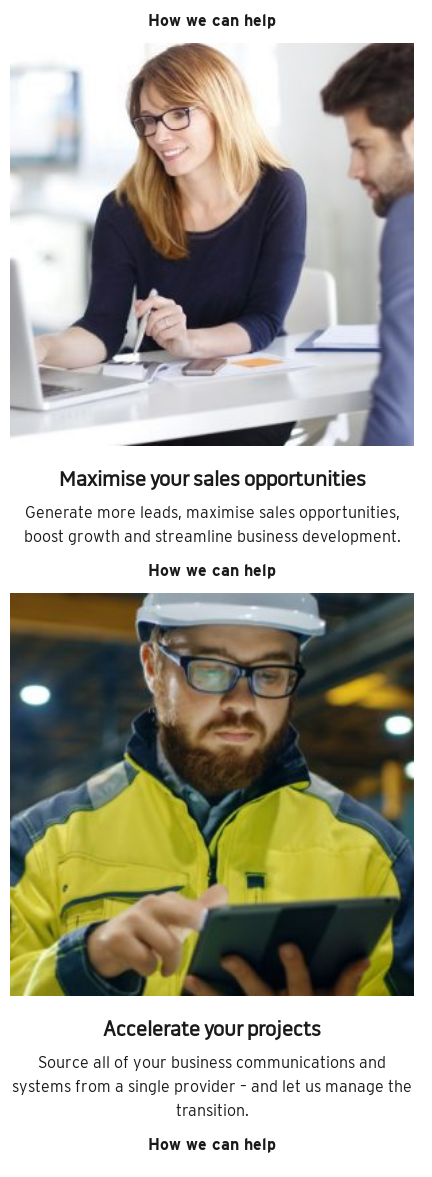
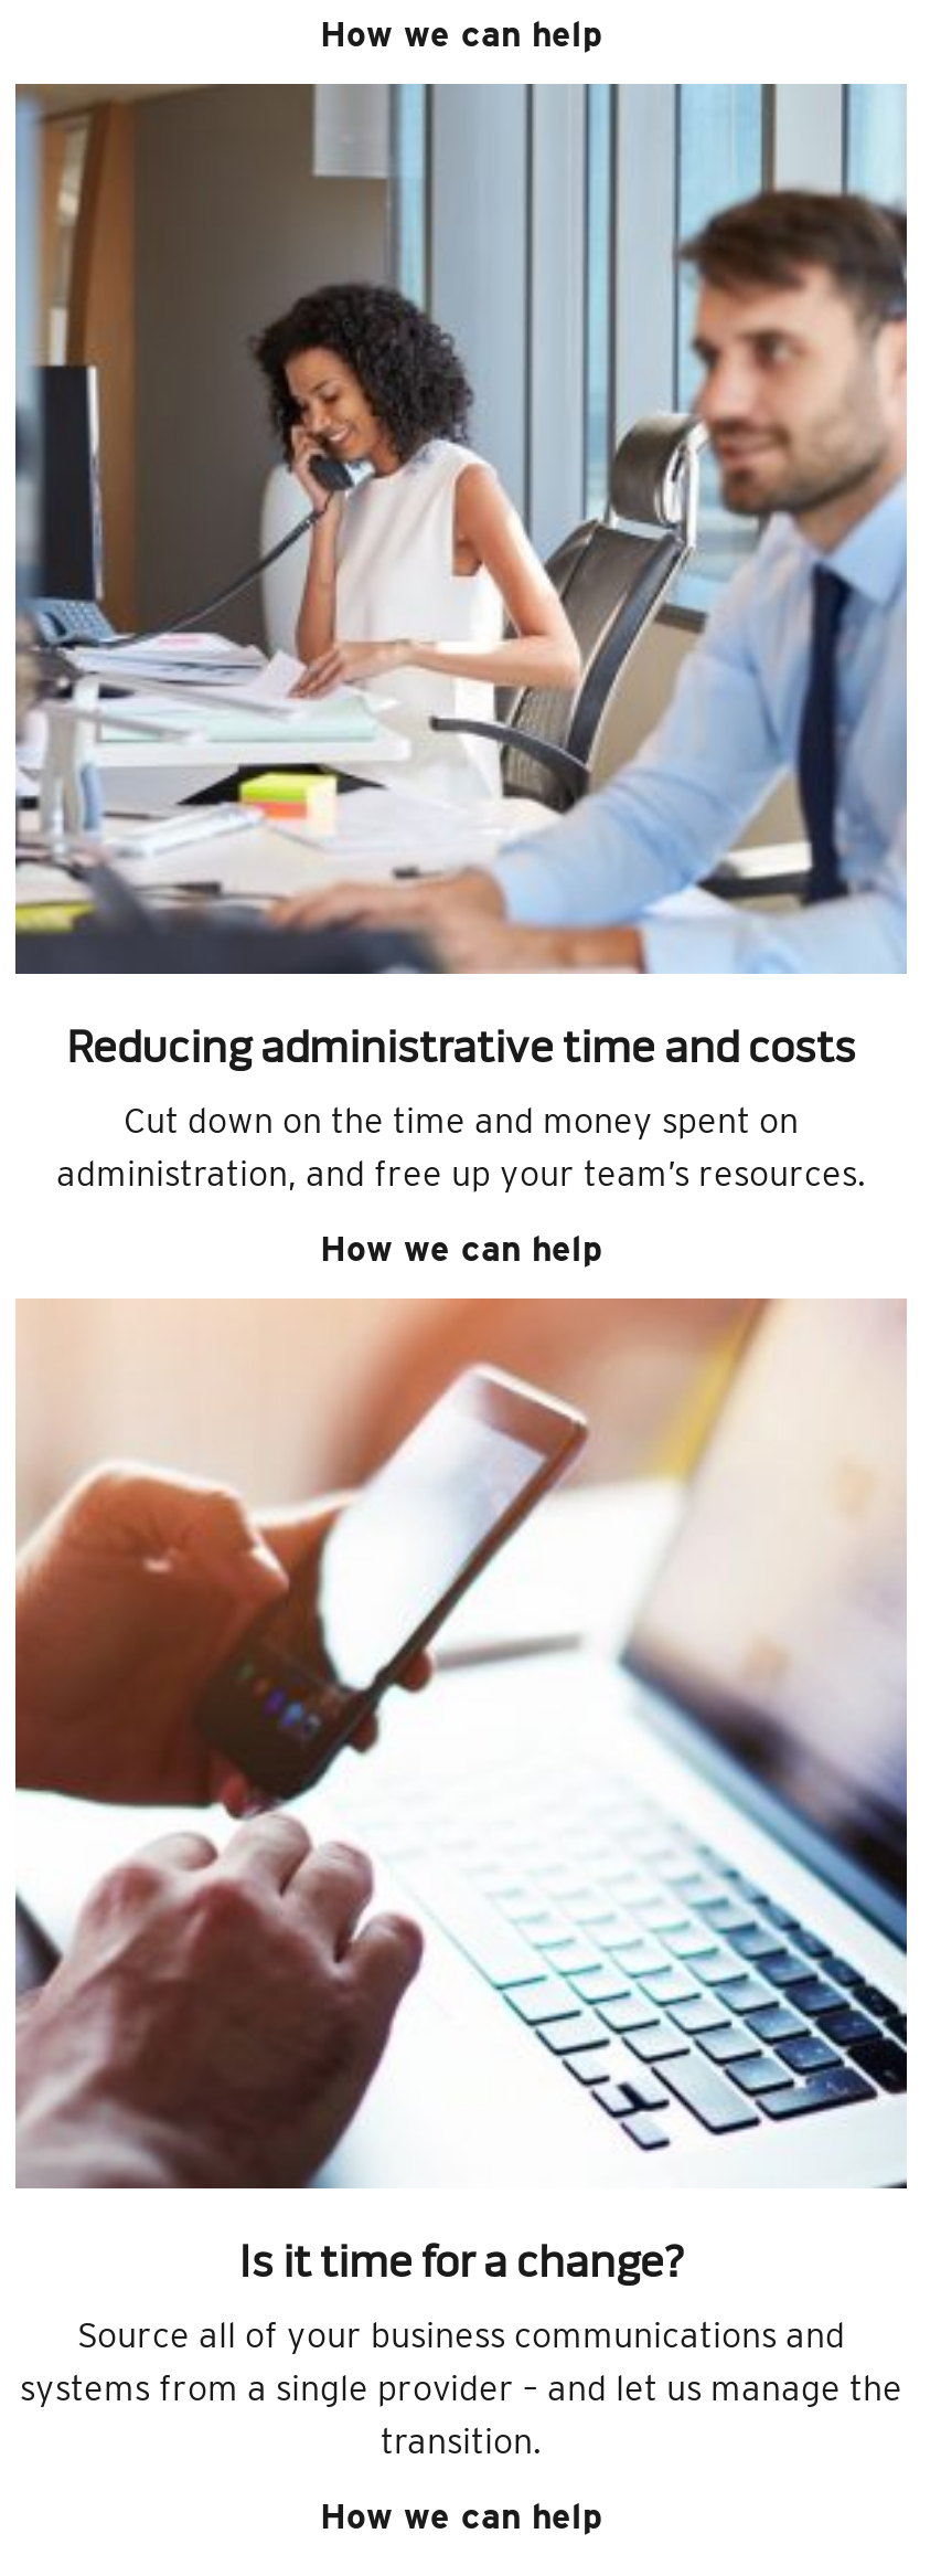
[10,42,415,491] [image] | Maximise your sales opportunities -> [13,82,909,1073] [image] | Reducing administrative time and costs
[23,503,400,546] Generate more leads, maximise sales opportunities, | boost growth and streamline business development. -> [56,1099,866,1194] Cut down on the time and money spent on | administration, and free up your team’s resources.
[9,592,415,1041] [image] | Accelerate your projects -> [13,1296,909,2288] [image] | Is it time for a change?

